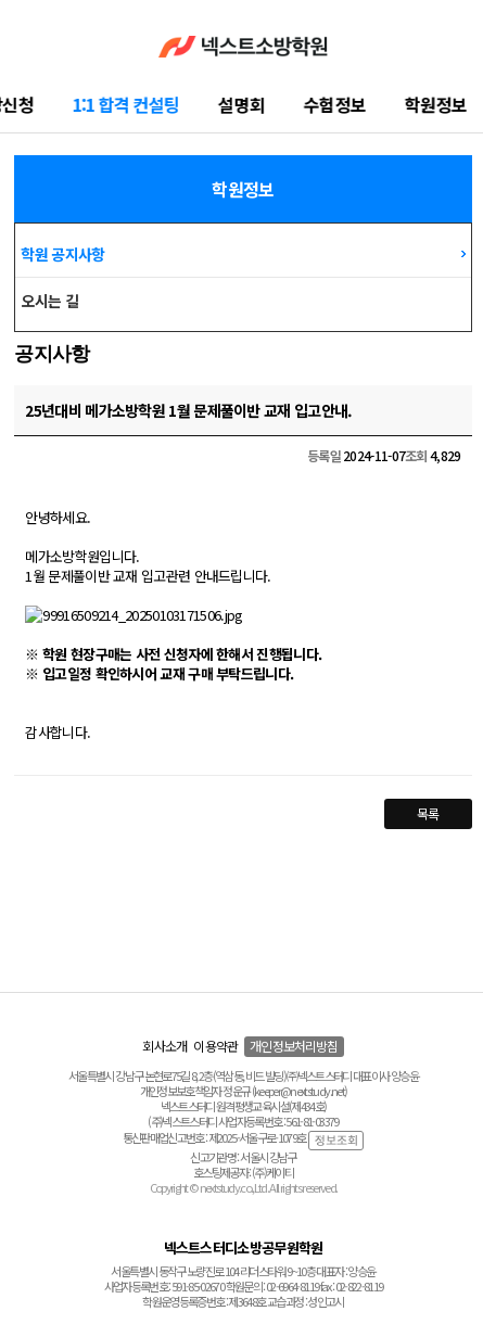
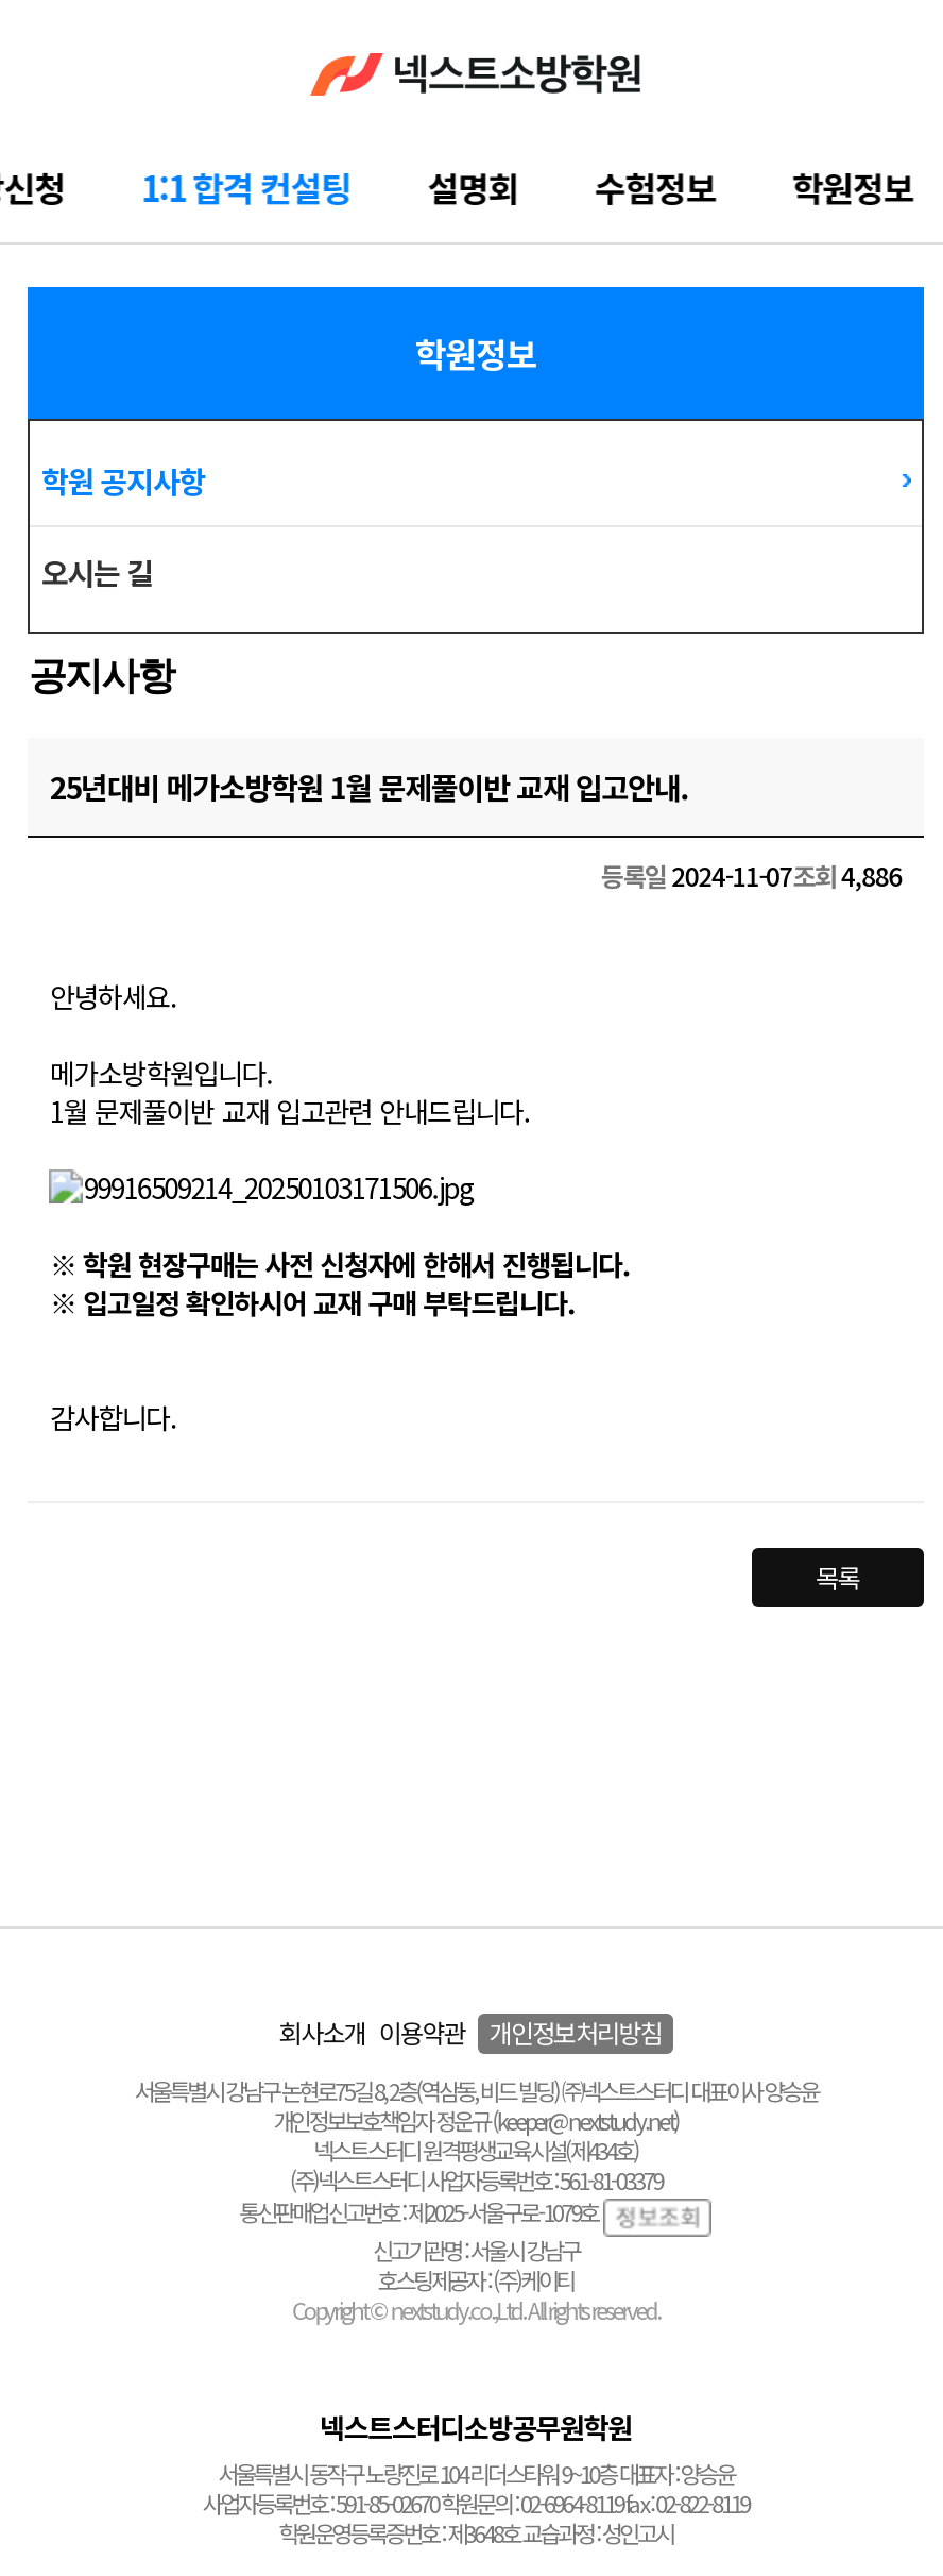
[307,445,461,464] 등록일 2024-11-07조회4,829 -> [601,856,902,892] 등록일 2024-11-07조회4,886

